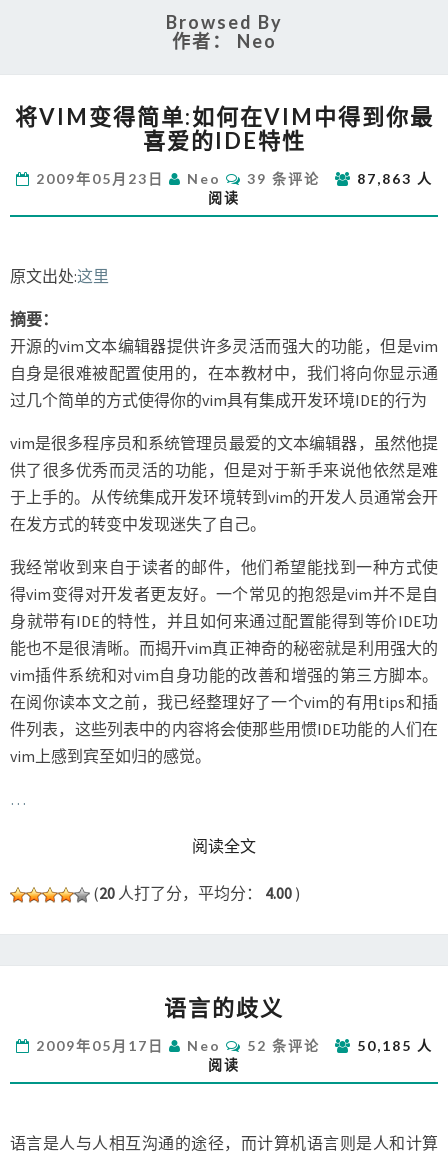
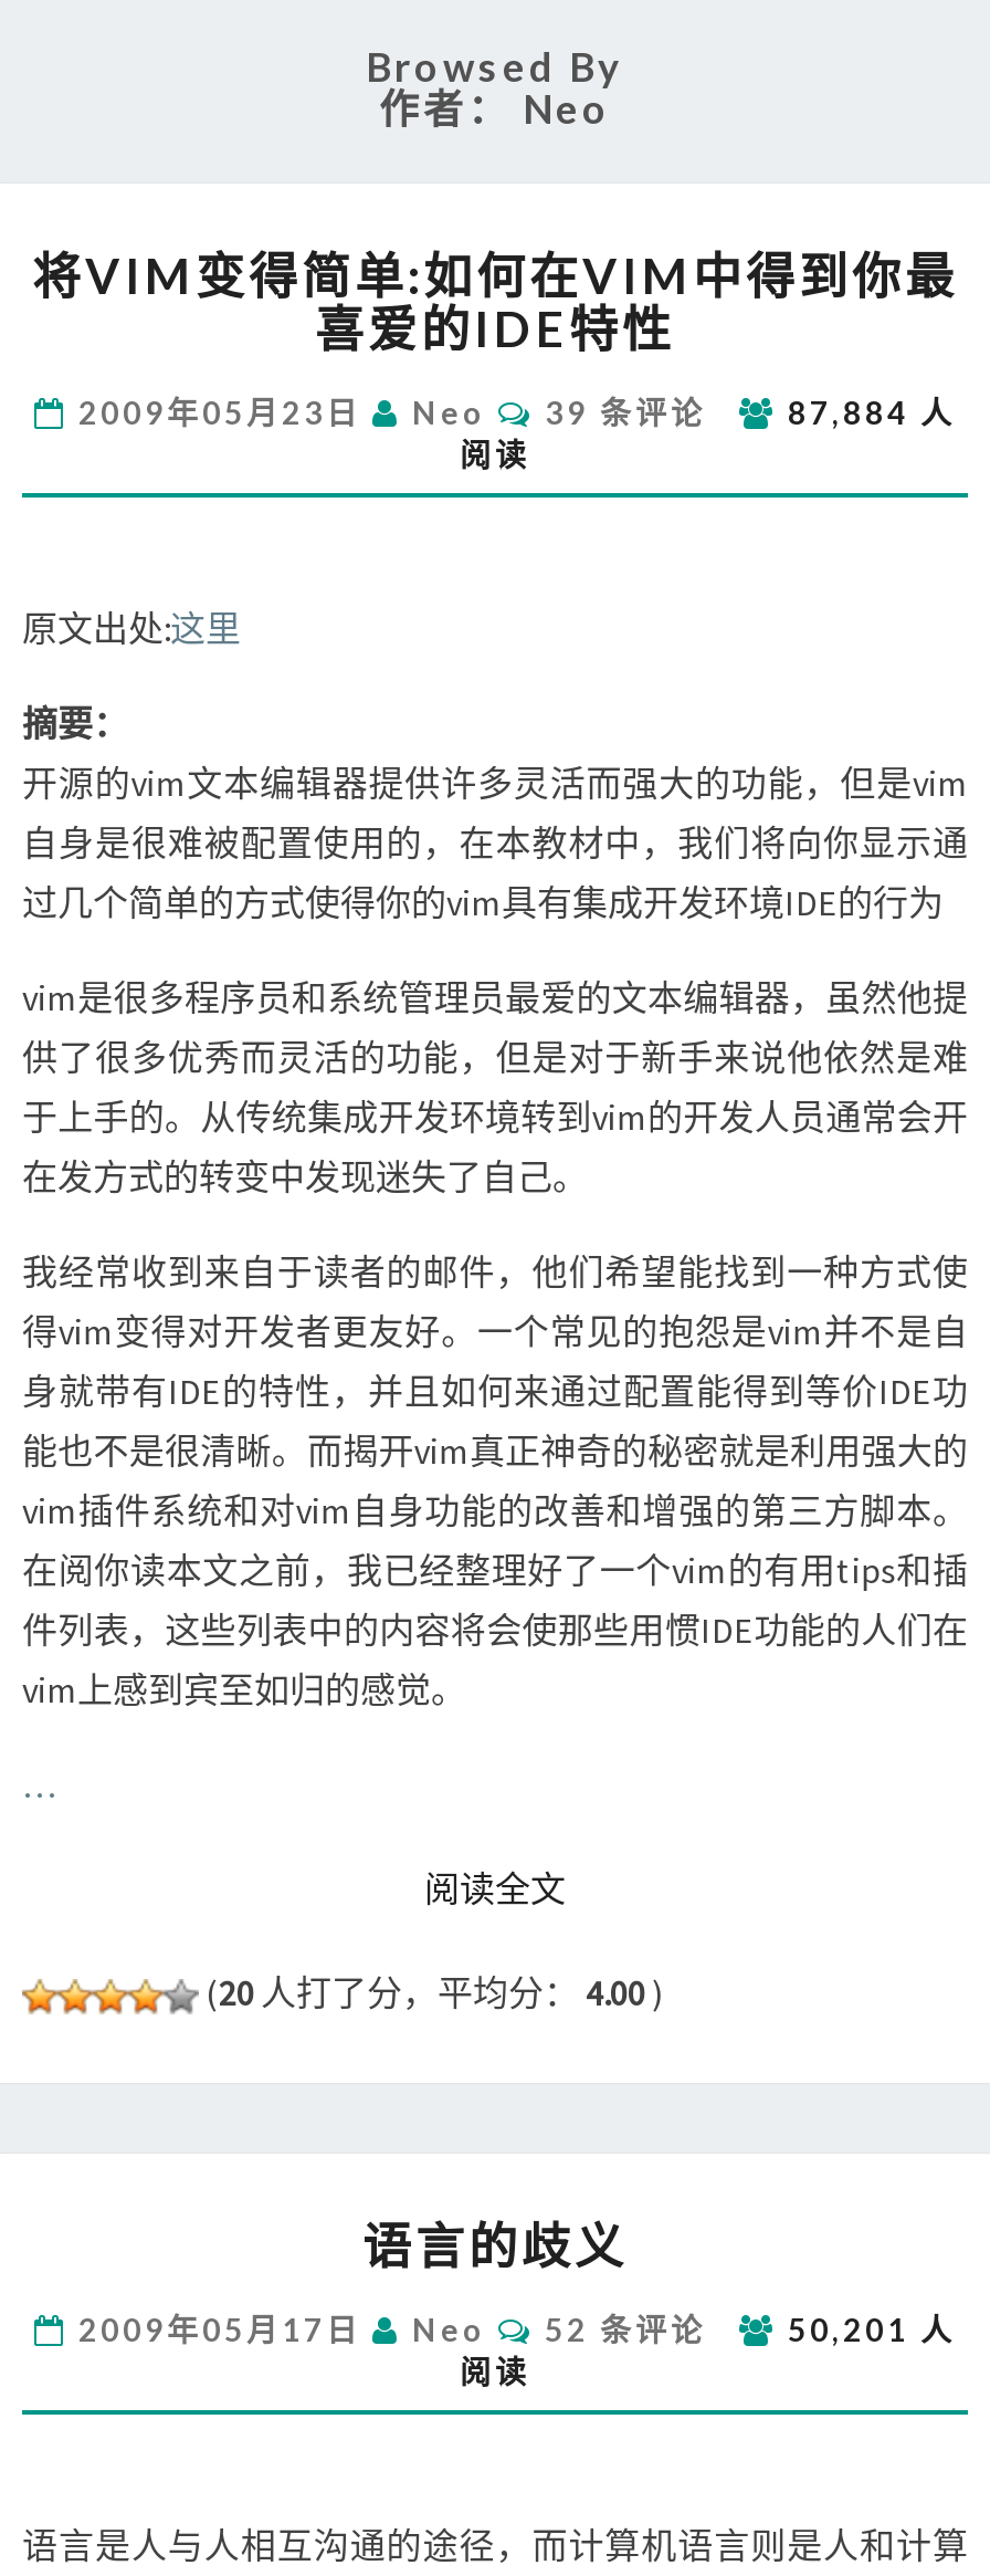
[351,170,432,187] 87,863 人 -> [777,394,956,431] 87,884 人
[351,1037,432,1054] 50,185 人 -> [777,2311,956,2349] 50,201 人

